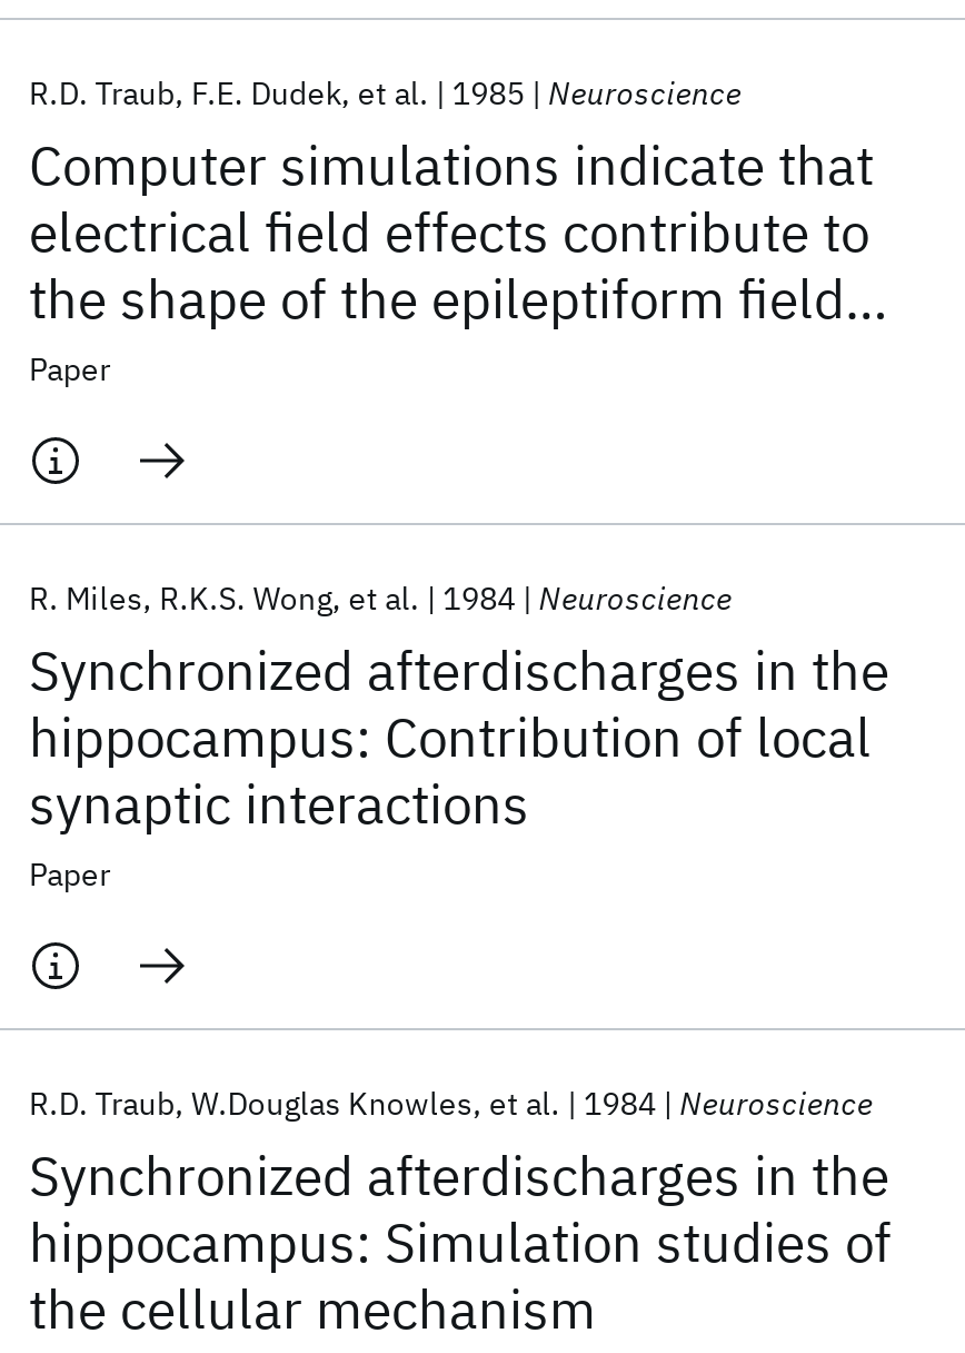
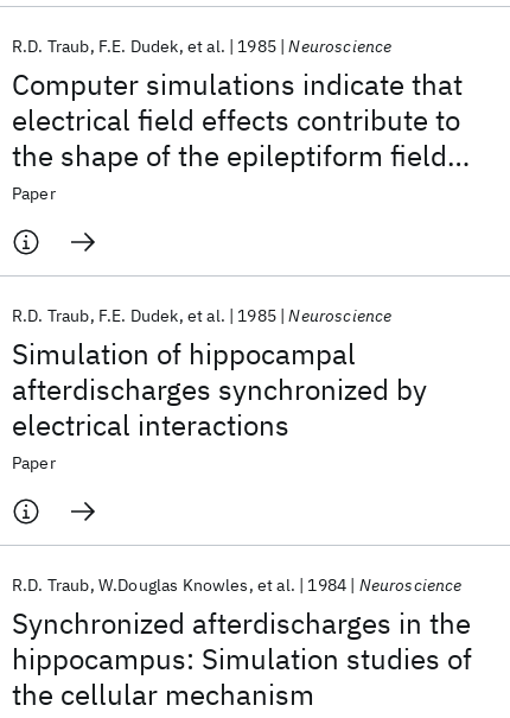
[29,579,732,619] R. Miles R.K.S. Wong et al. 1984 Neuroscience -> [12,305,392,326] R.D. Traub F.E. Dudek et al. 1985 Neuroscience
[29,634,889,839] Synchronized afterdischarges in the | hippocampus: Contribution of local | synaptic interactions -> [12,335,427,444] Simulation of hippocampal | afterdischarges synchronized by | electrical interactions

